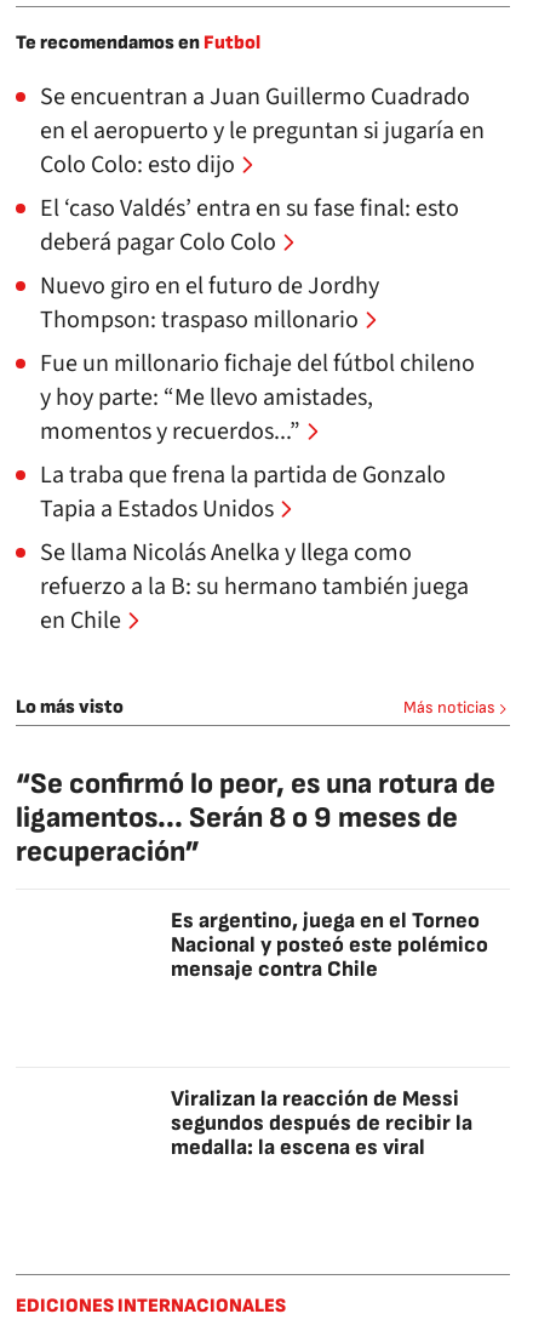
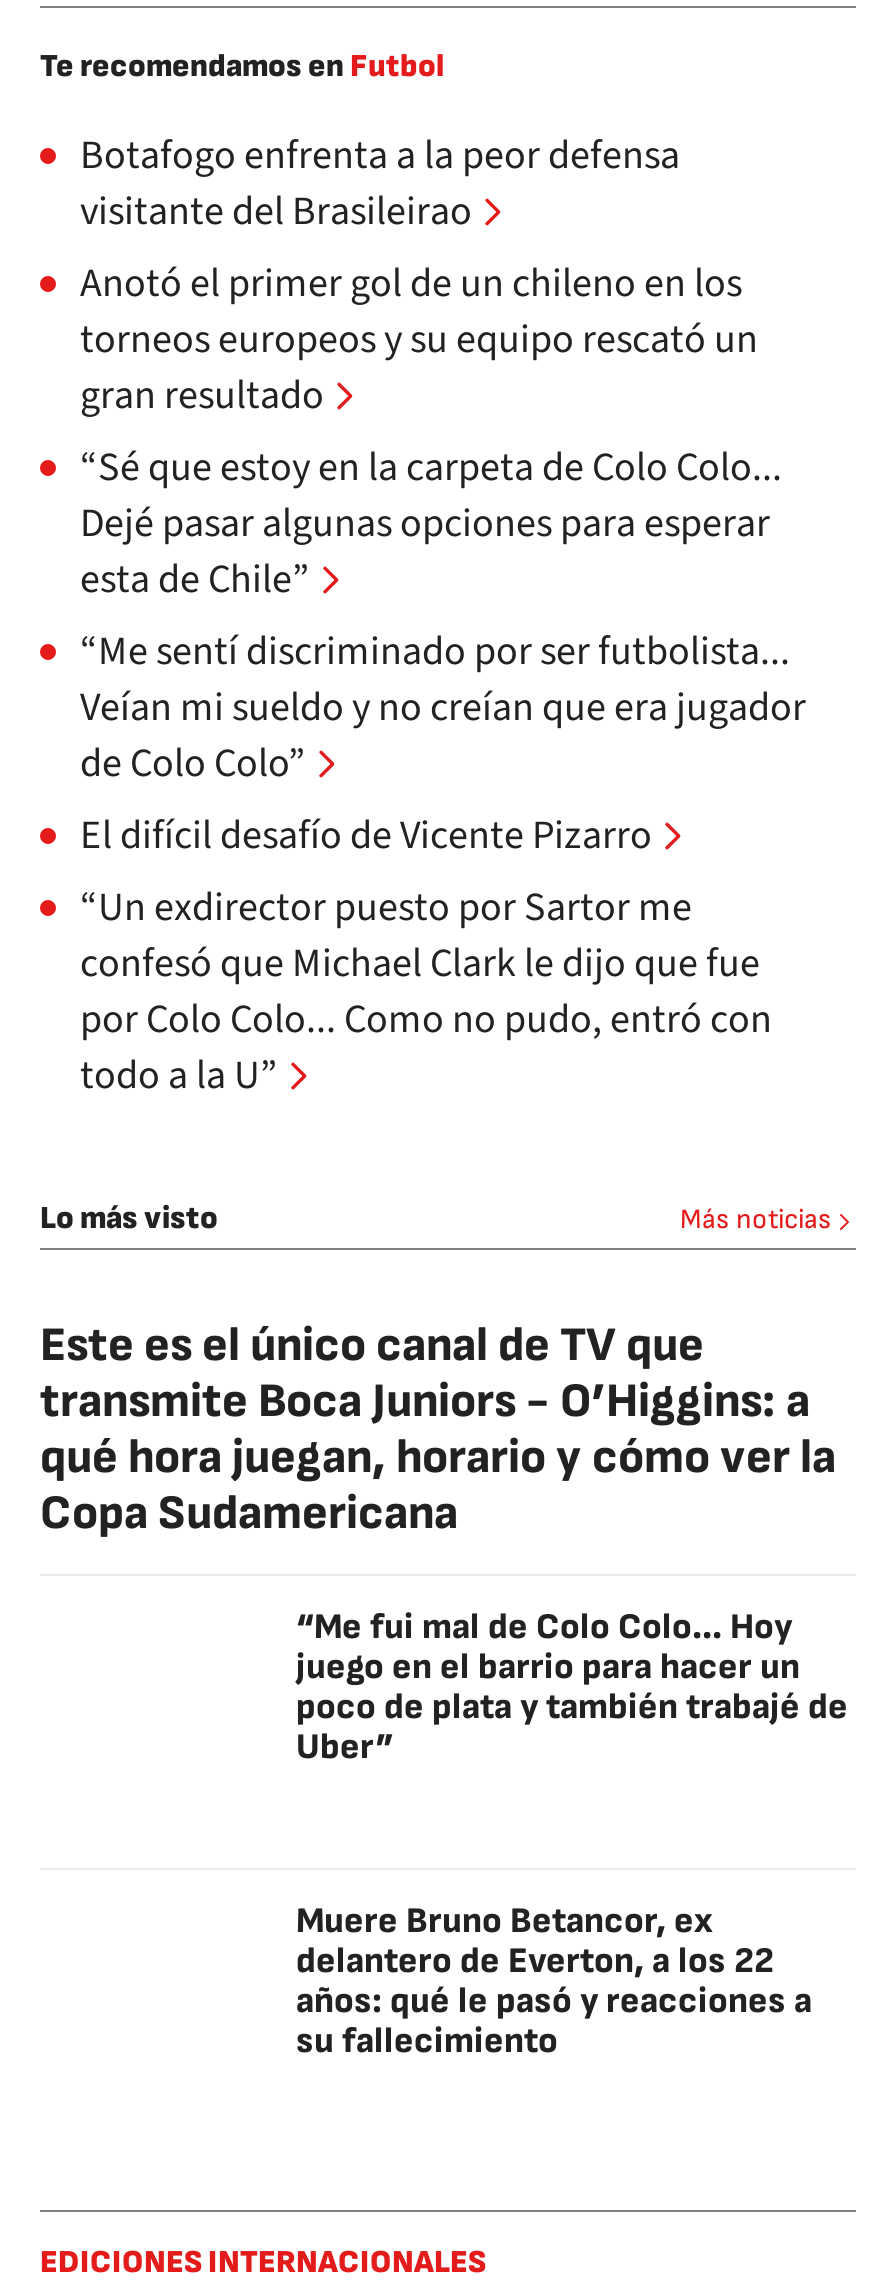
[40,80,485,638] Se encuentran a Juan Guillermo Cuadrado | en el aeropuerto y le preguntan si jugaría en | Colo Colo: esto dijo | El ‘caso Valdés’ entra en su fase final: esto | deberá pagar Colo Colo | Nuevo giro en el futuro de Jordhy | Thompson: traspaso millonario | Fue un millonario fichaje del fútbol chileno | y hoy parte: “Me llevo amistades, | momentos y recuerdos...” | La traba que frena la partida de Gonzalo | Tapia a Estados Unidos | Se llama Nicolás Anelka y llega como | refuerzo a la B: su hermano también juega | en Chile -> [80,128,806,1104] Botafogo enfrenta a la peor defensa | visitante del Brasileirao | Anotó el primer gol de un chileno en los | torneos europeos y su equipo rescató un | gran resultado | “Sé que estoy en la carpeta de Colo Colo... | Dejé pasar algunas opciones para esperar | esta de Chile” | “Me sentí discriminado por ser futbolista... | Veían mi sueldo y no creían que era jugador | de Colo Colo” | El difícil desafío de Vicente Pizarro | “Un exdirector puesto por Sartor me | confesó que Michael Clark le dijo que fue | por Colo Colo... Como no pudo, entró con | todo a la U”
[16,766,495,869] “Se confirmó lo peor, es una rotura de | ligamentos... Serán 8 o 9 meses de | recuperación” -> [40,1316,836,1542] Este es el único canal de TV que | transmite Boca Juniors - O’Higgins: a | qué hora juegan, horario y cómo ver la | Copa Sudamericana
[171,908,488,982] Es argentino, juega en el Torneo | Nacional y posteó este polémico | mensaje contra Chile -> [296,1606,848,1768] “Me fui mal de Colo Colo... Hoy | juego en el barrio para hacer un | poco de plata y también trabajé de | Uber”
[171,1086,472,1160] Viralizan la reacción de Messi | segundos después de recibir la | medalla: la escena es viral -> [296,1900,812,2062] Muere Bruno Betancor, ex | delantero de Everton, a los 22 | años: qué le pasó y reacciones a | su fallecimiento

